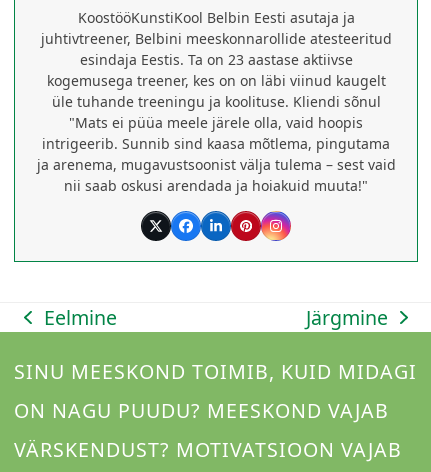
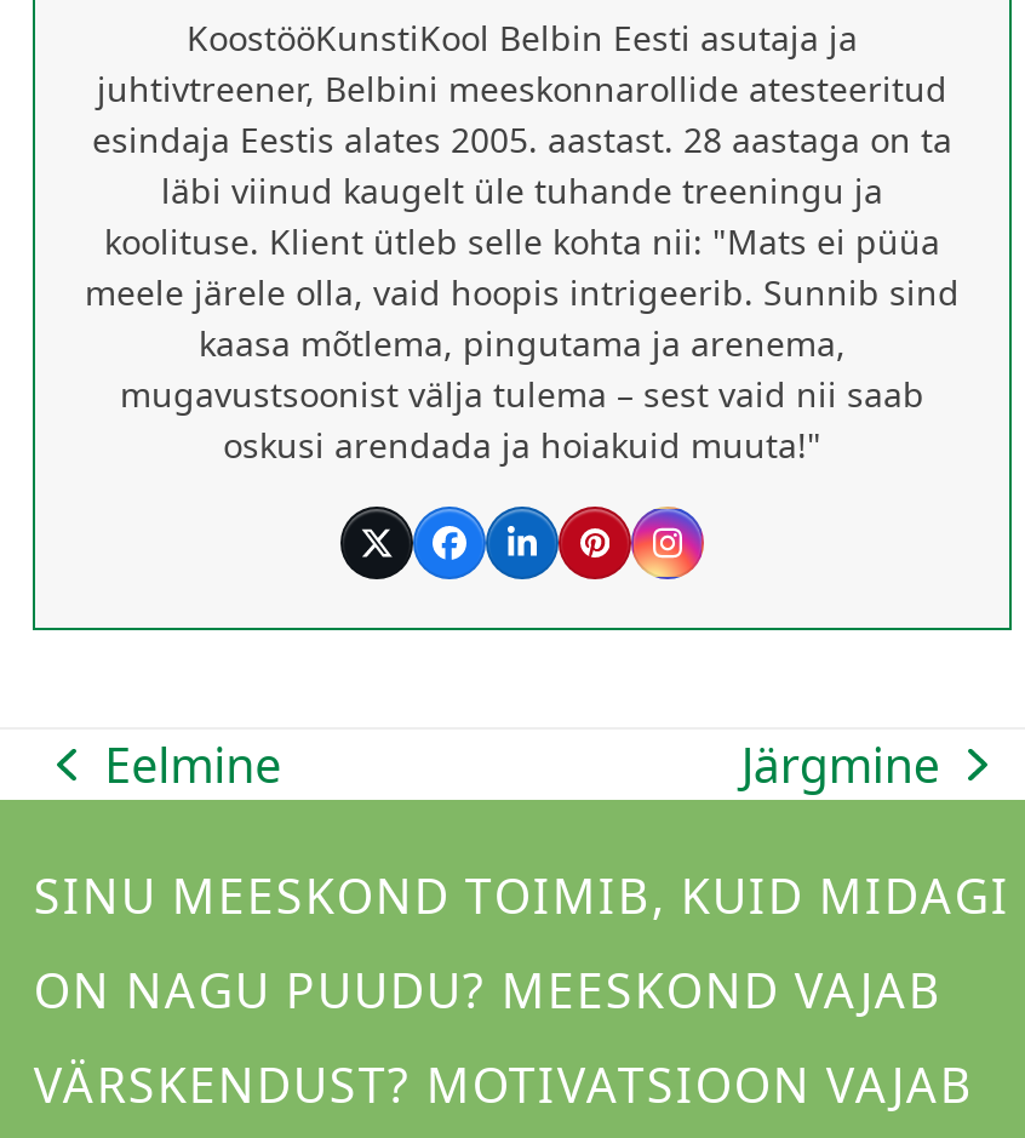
[36,50,395,195] esindaja Eestis. Ta on 23 aastase aktiivse | kogemusega treener, kes on on läbi viinud kaugelt | üle tuhande treeningu ja koolituse. Kliendi sõnul | "Mats ei püüa meele järele olla, vaid hoopis | intrigeerib. Sunnib sind kaasa mõtlema, pingutama | ja arenema, mugavustsoonist välja tulema – sest vaid | nii saab oskusi arendada ja hoiakuid muuta!" -> [85,116,960,468] esindaja Eestis alates 2005. aastast. 28 aastaga on ta | läbi viinud kaugelt üle tuhande treeningu ja | koolituse. Klient ütleb selle kohta nii: "Mats ei püüa | meele järele olla, vaid hoopis intrigeerib. Sunnib sind | kaasa mõtlema, pingutama ja arenema, | mugavustsoonist välja tulema – sest vaid nii saab | oskusi arendada ja hoiakuid muuta!"

